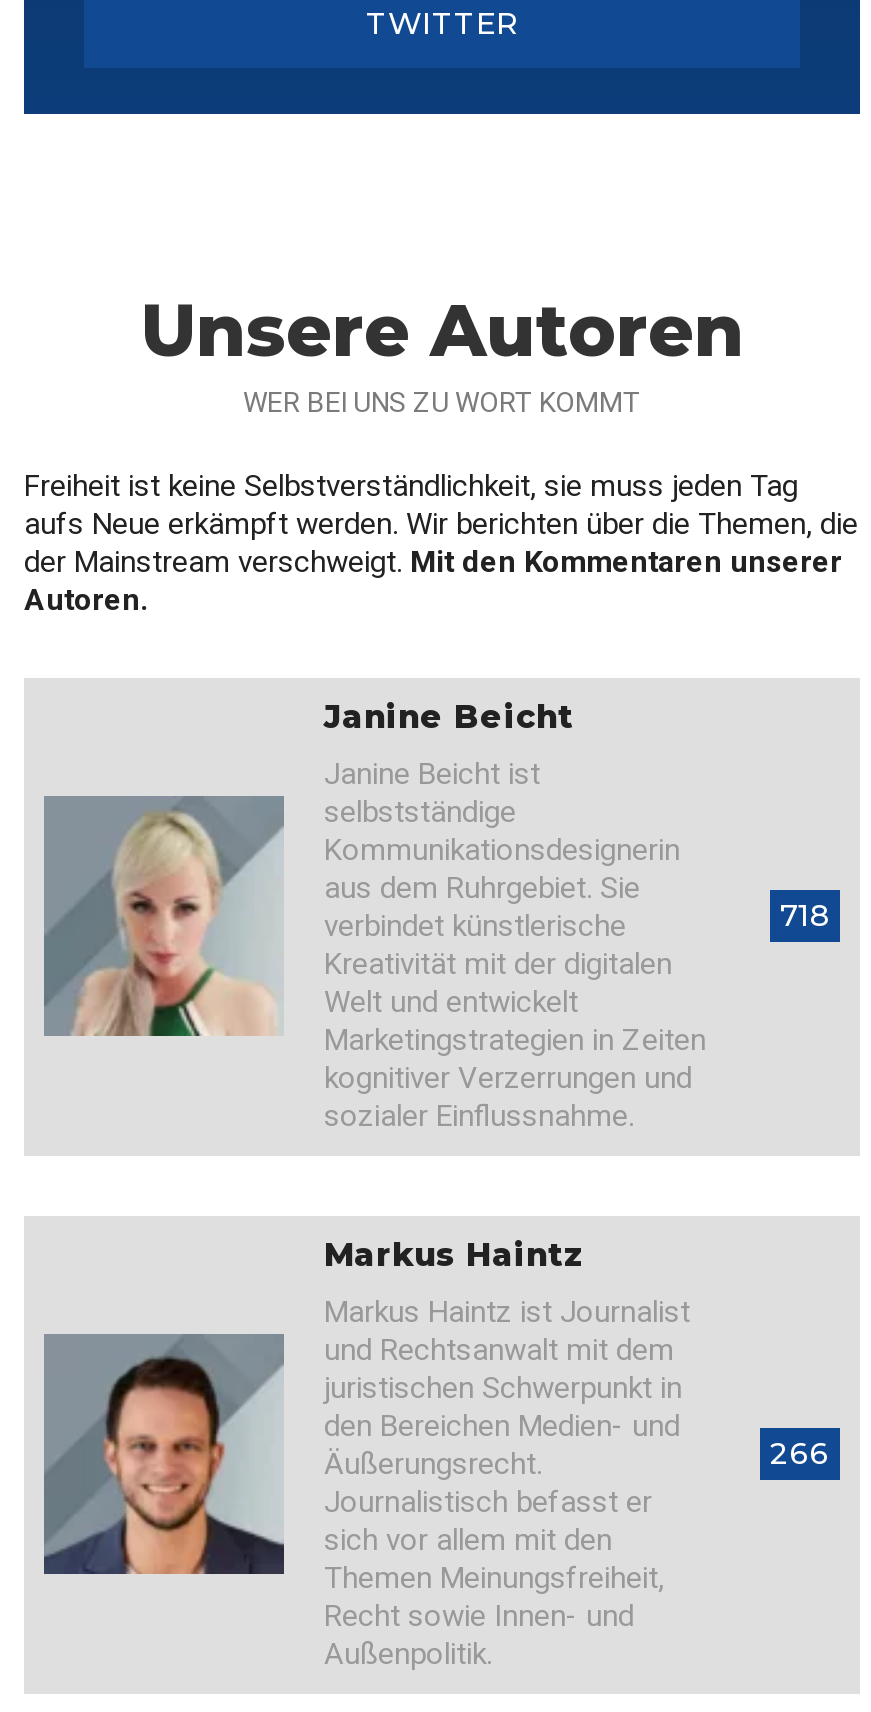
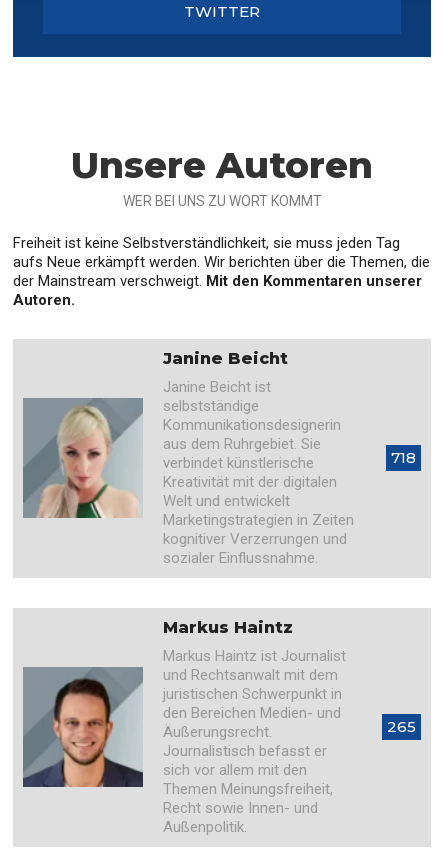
[770,1435,830,1473] 266 -> [387,717,416,736] 265

